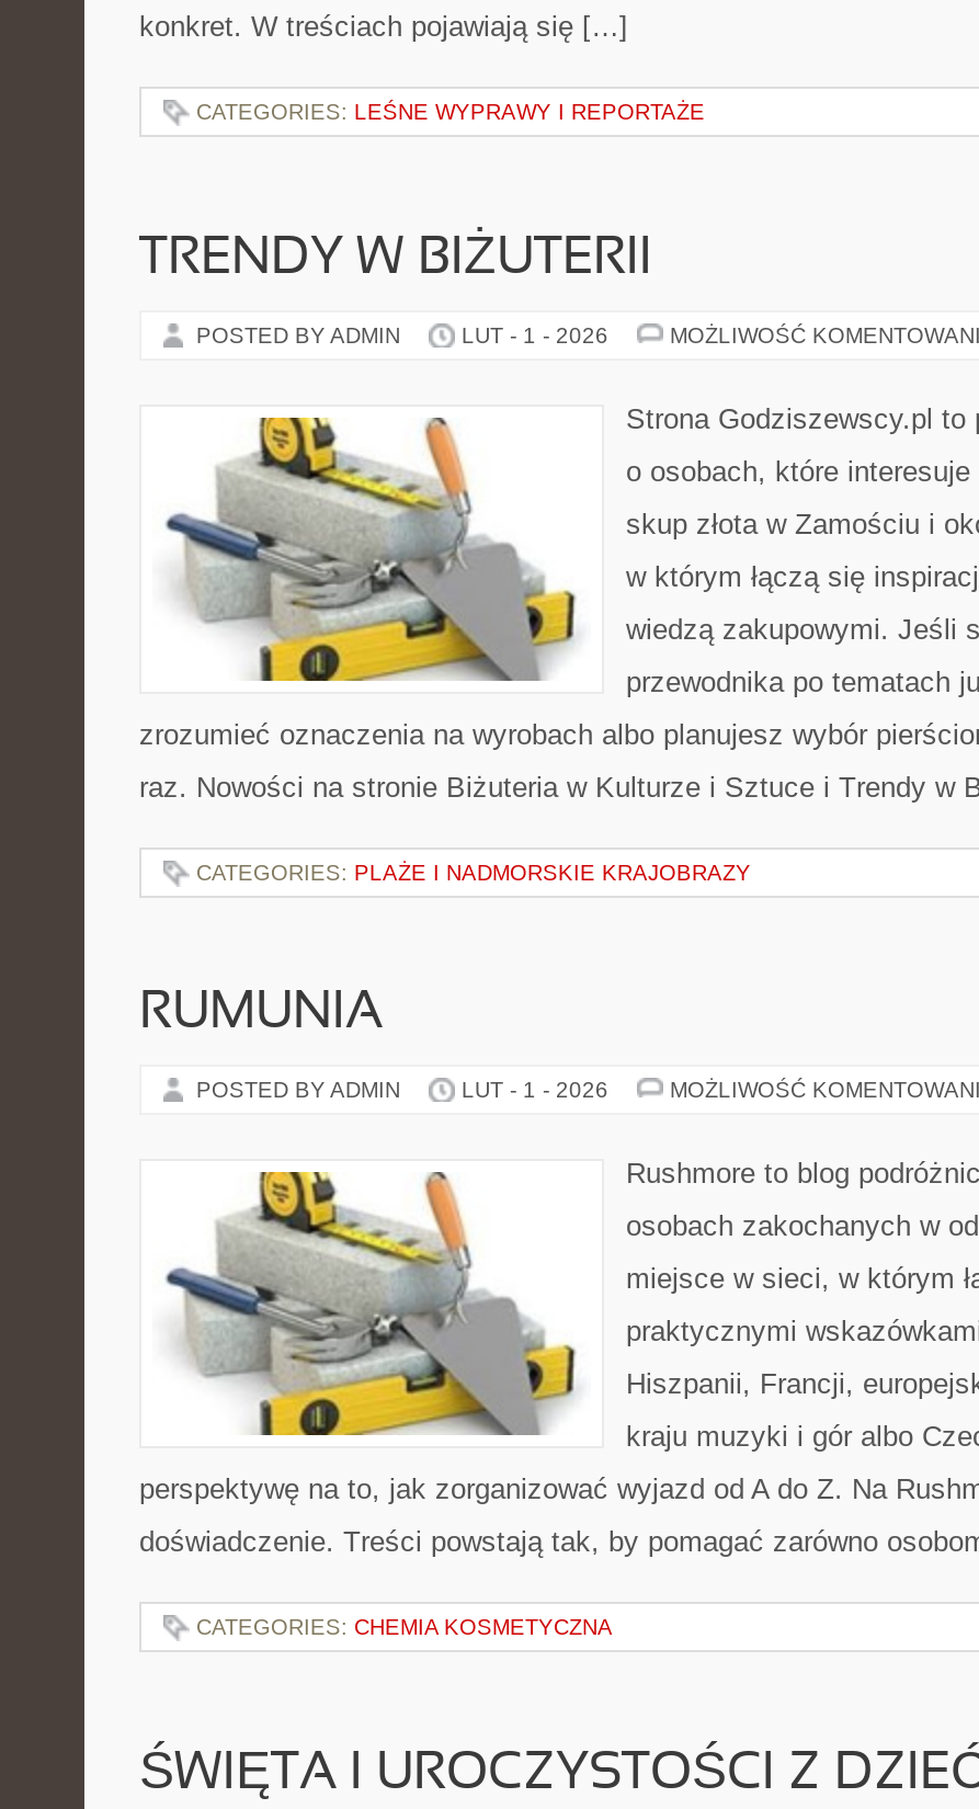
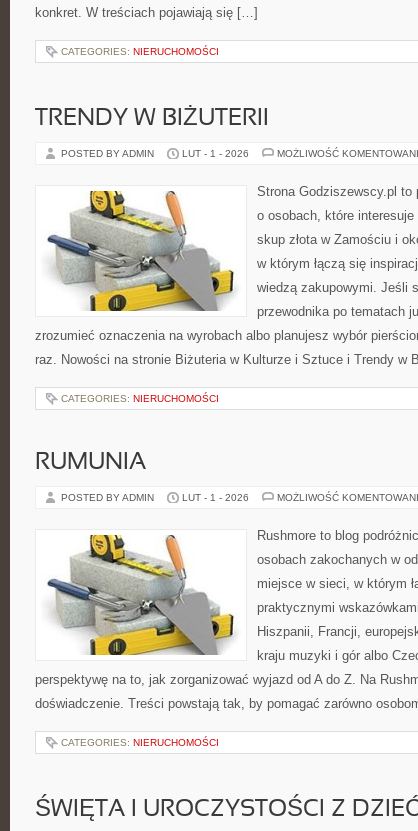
[196,100,705,124] CATEGORIES: LEŚNE WYPRAWY I REPORTAŻE -> [61,46,219,57] CATEGORIES: NIERUCHOMOŚCI
[196,861,751,885] CATEGORIES: PLAŻE I NADMORSKIE KRAJOBRAZY -> [61,393,219,404] CATEGORIES: NIERUCHOMOŚCI
[196,1615,613,1639] CATEGORIES: CHEMIA KOSMETYCZNA -> [61,737,219,748] CATEGORIES: NIERUCHOMOŚCI

